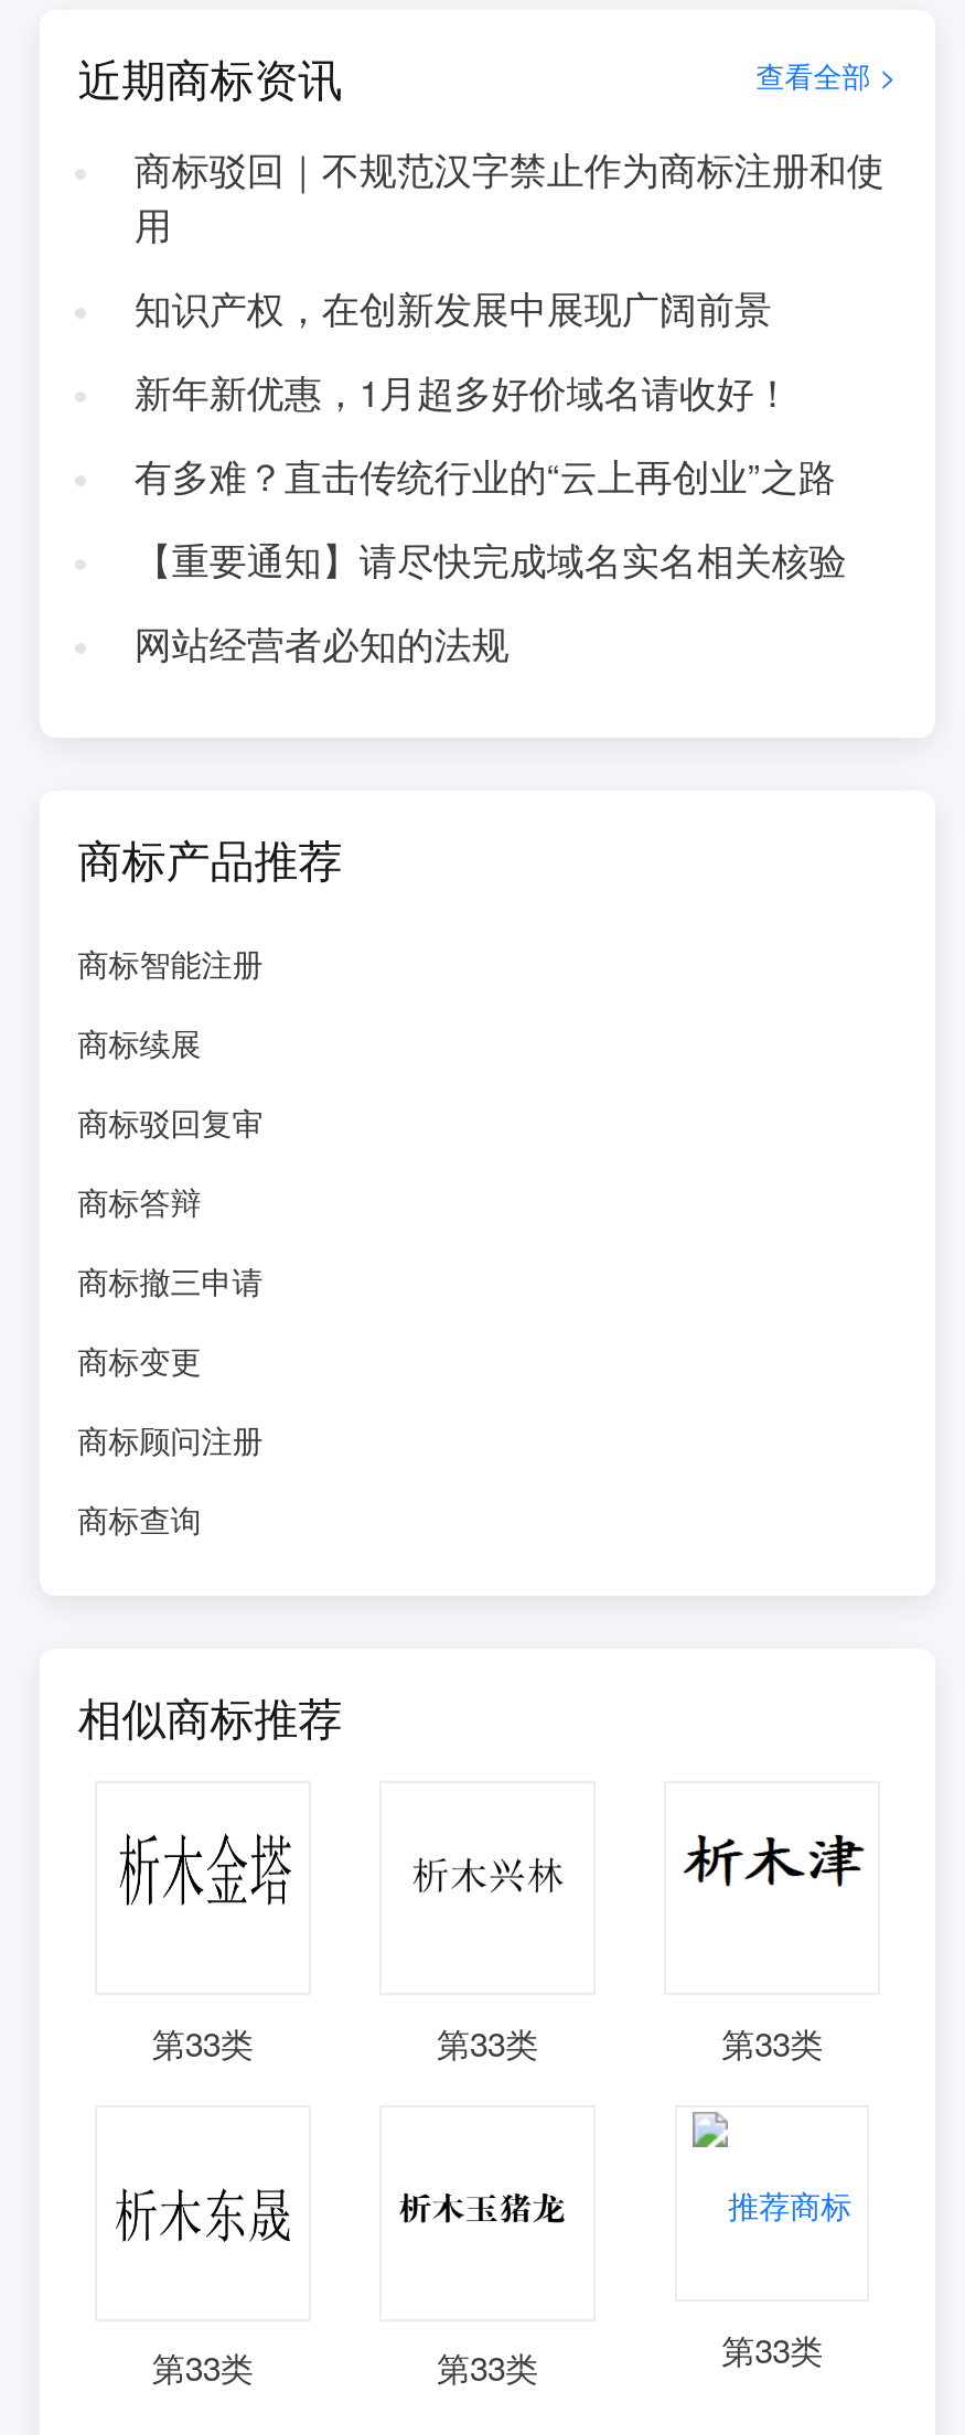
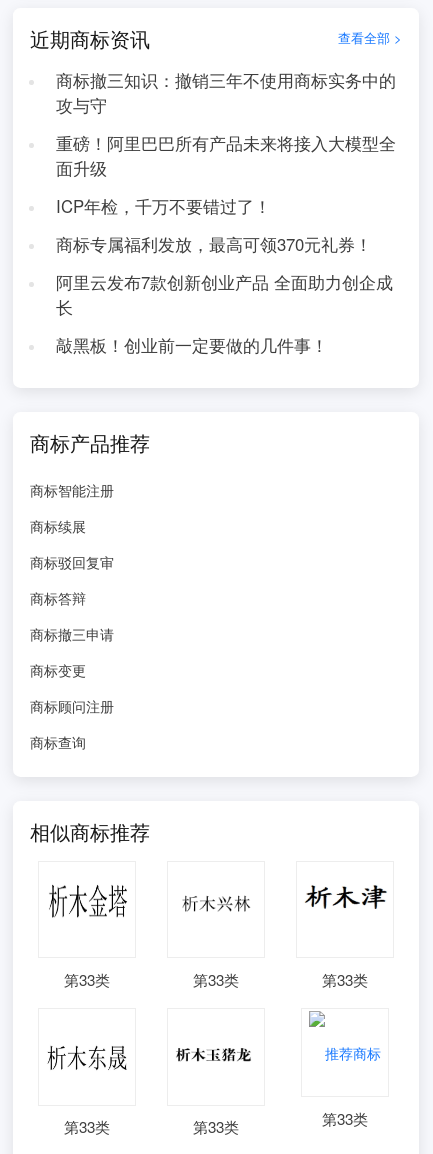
[134,142,884,250] 商标驳回｜不规范汉字禁止作为商标注册和使 | 用 -> [56,68,396,117] 商标撤三知识：撤销三年不使用商标实务中的 | 攻与守
[134,281,772,334] 知识产权，在创新发展中展现广阔前景 -> [56,131,396,180] 重磅！阿里巴巴所有产品未来将接入大模型全 | 面升级
[134,365,791,418] 新年新优惠，1月超多好价域名请收好！ -> [56,194,271,218] ICP年检，千万不要错过了！
[134,449,836,502] 有多难？直击传统行业的“云上再创业”之路 -> [56,232,372,256] 商标专属福利发放，最高可领370元礼券！
[134,532,847,585] 【重要通知】请尽快完成域名实名相关核验 -> [56,270,393,319] 阿里云发布7款创新创业产品 全面助力创企成 | 长
[134,616,509,669] 网站经营者必知的法规 -> [56,333,328,357] 敲黑板！创业前一定要做的几件事！

